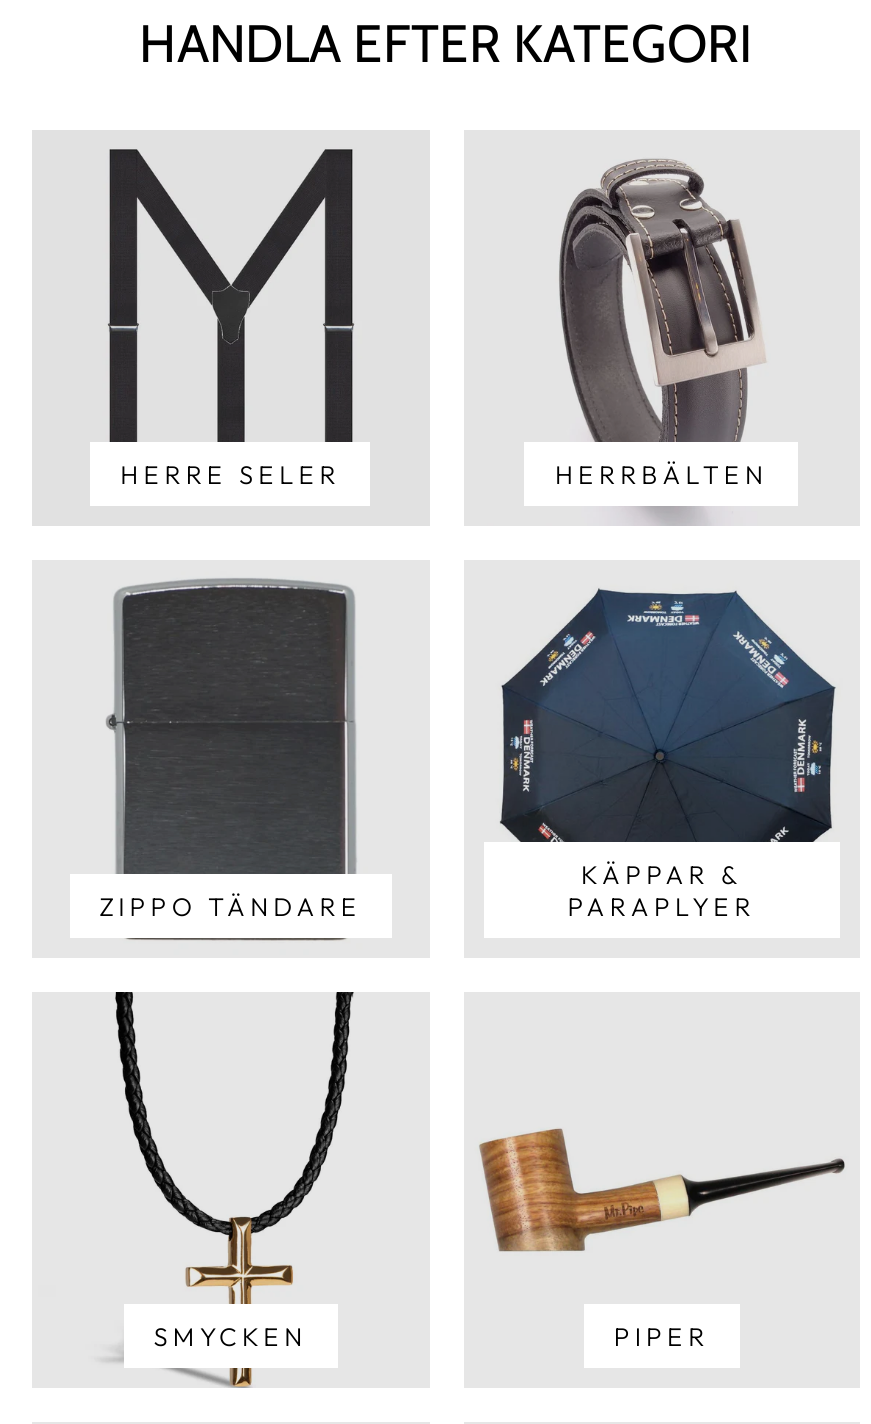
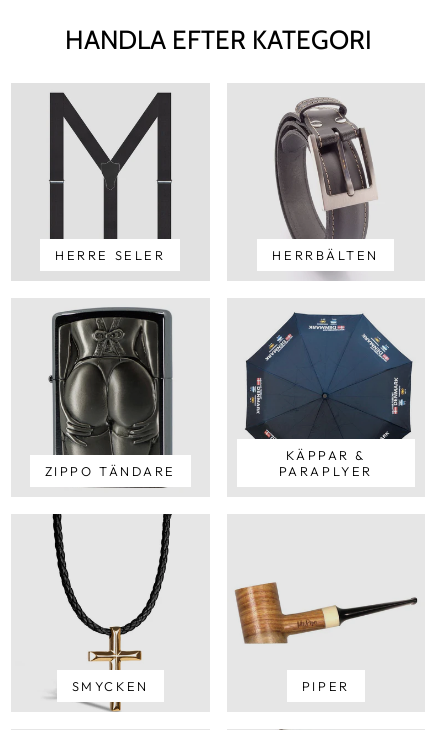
[118,582,350,874] [image] -> [51,308,171,455] [image]

